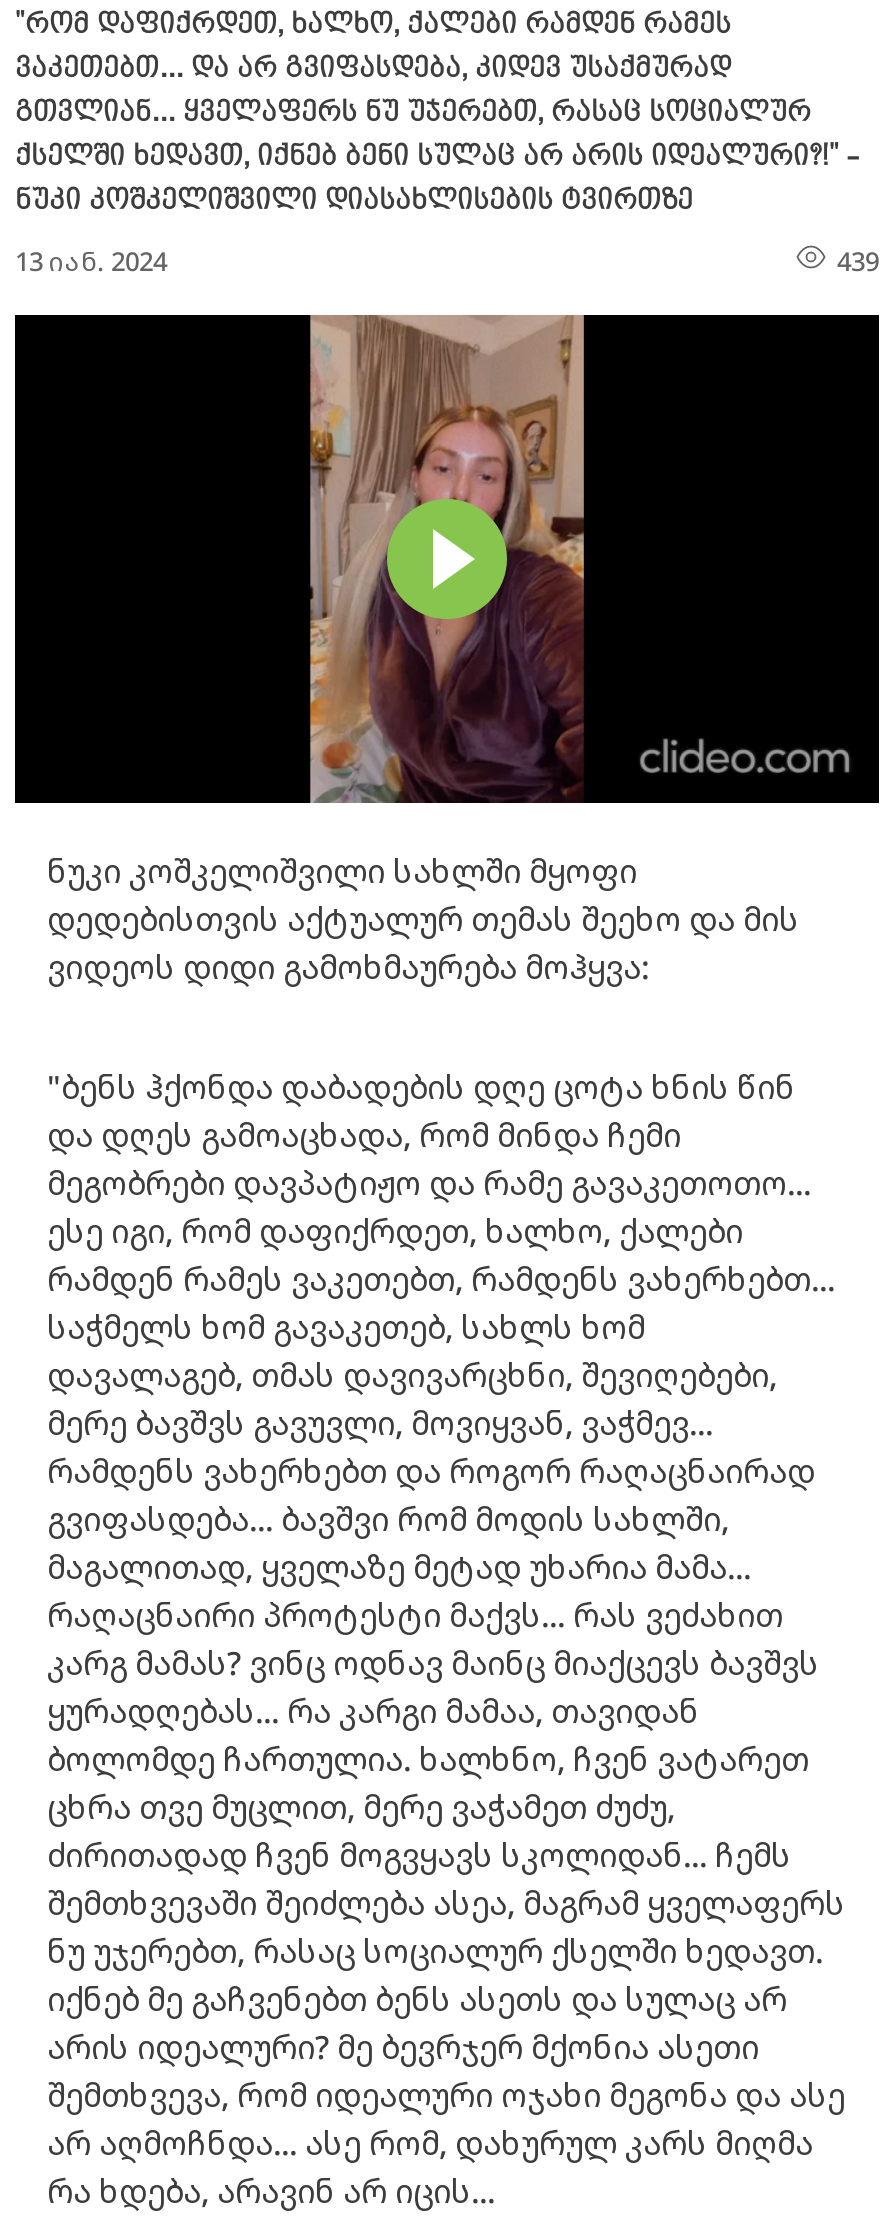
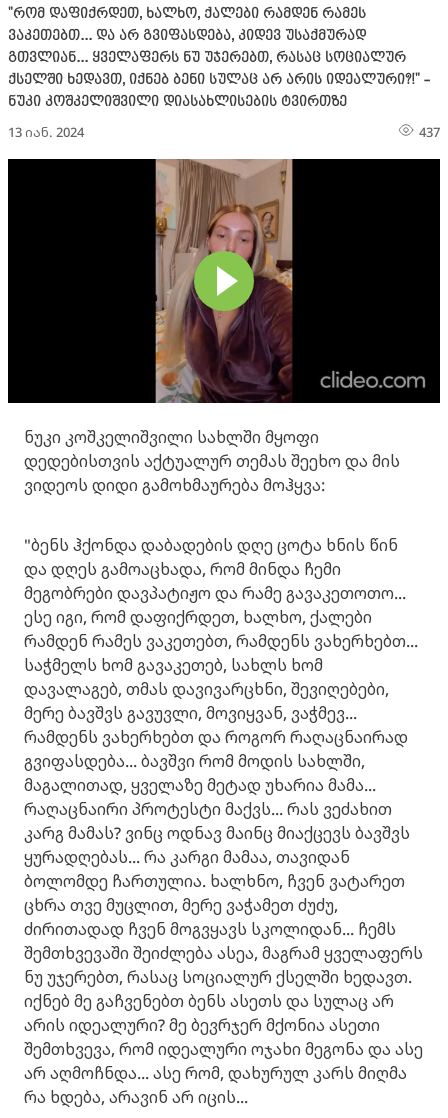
[837,243,879,279] 439 -> [419,123,440,141] 437

